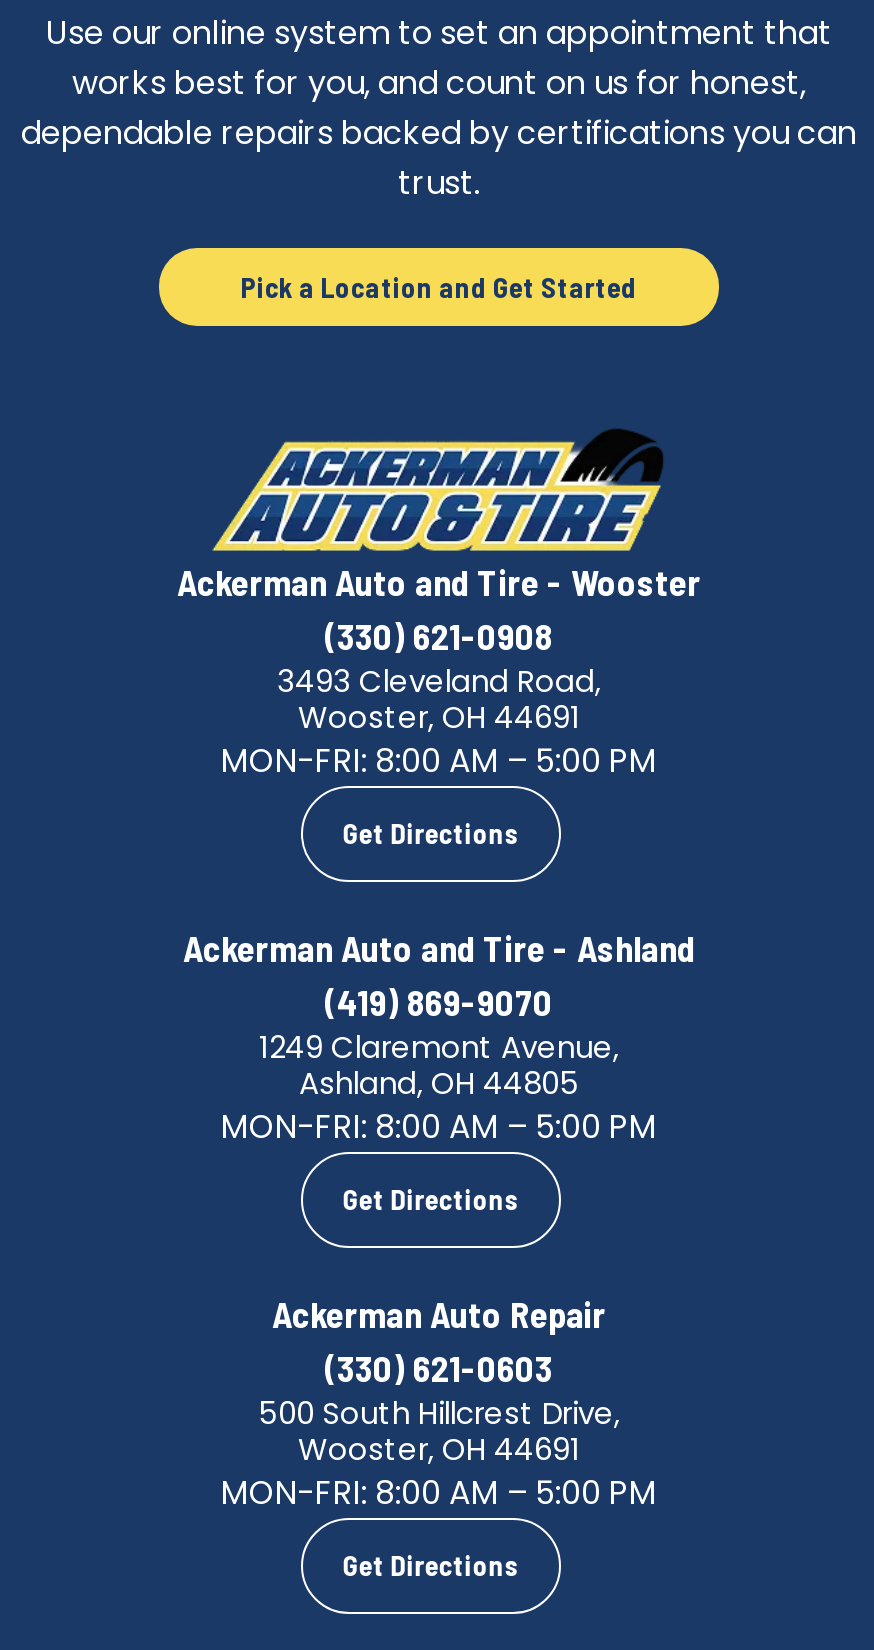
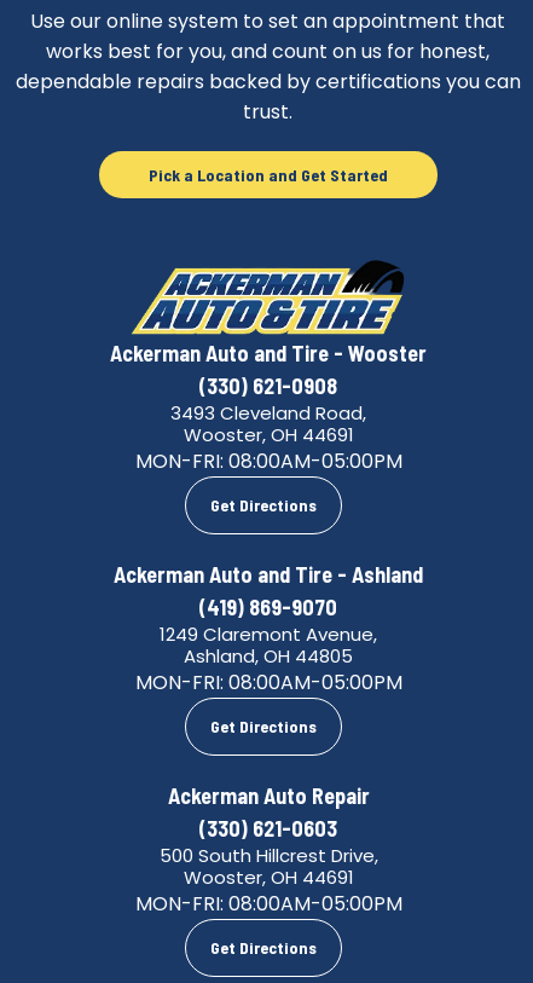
[221,737,657,783] MON-FRI: 8:00 AM – 5:00 PM -> [135,447,402,475] MON-FRI: 08:00AM-05:00PM
[221,1103,657,1149] MON-FRI: 8:00 AM – 5:00 PM -> [135,668,402,696] MON-FRI: 08:00AM-05:00PM
[221,1469,657,1515] MON-FRI: 8:00 AM – 5:00 PM -> [135,890,402,917] MON-FRI: 08:00AM-05:00PM

